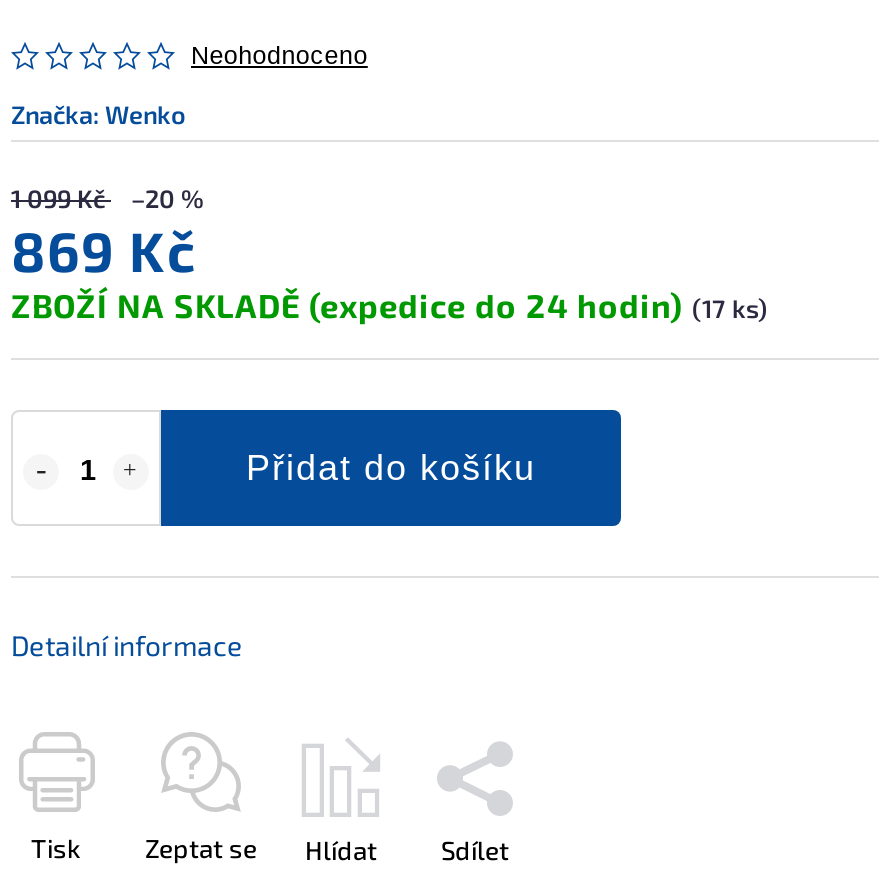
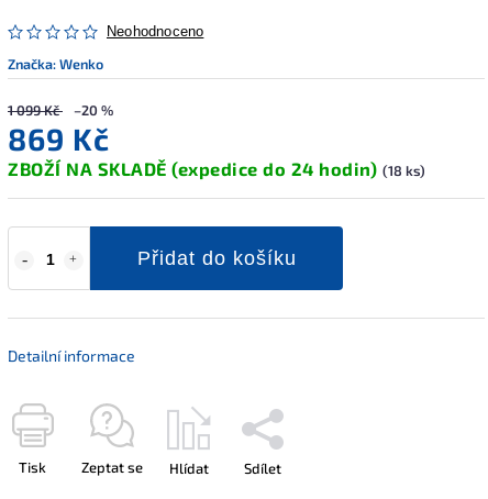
[11,285,768,323] ZBOŽÍ NA SKLADĚ (expedice do 24 hodin) (17 ks) -> [8,158,425,179] ZBOŽÍ NA SKLADĚ (expedice do 24 hodin) (18 ks)

